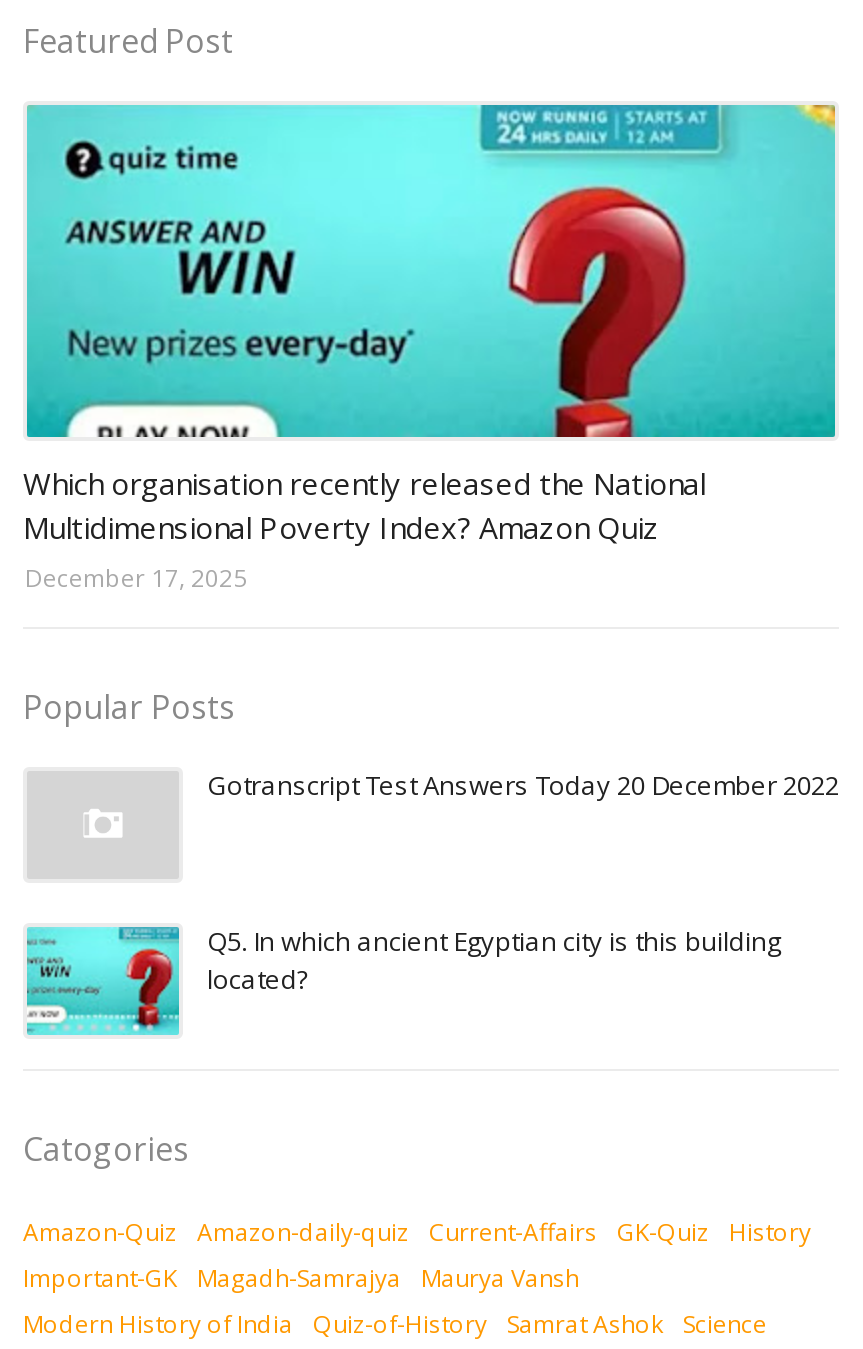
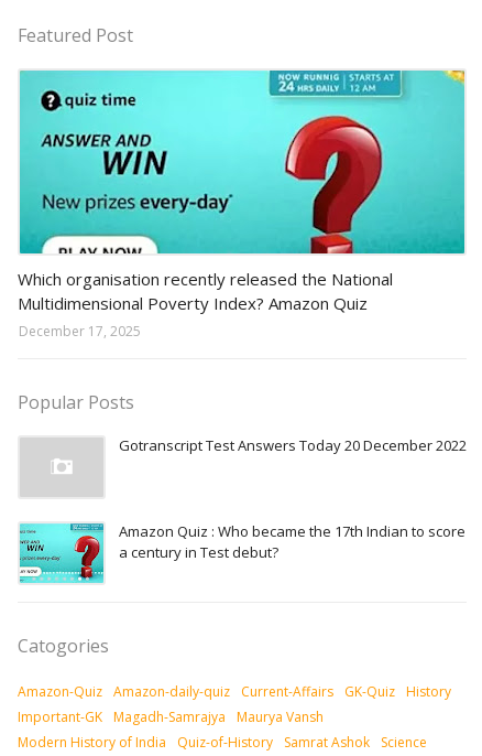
[207,923,781,997] Q5. In which ancient Egyptian city is this building | located? -> [119,521,465,562] Amazon Quiz : Who became the 17th Indian to score | a century in Test debut?

